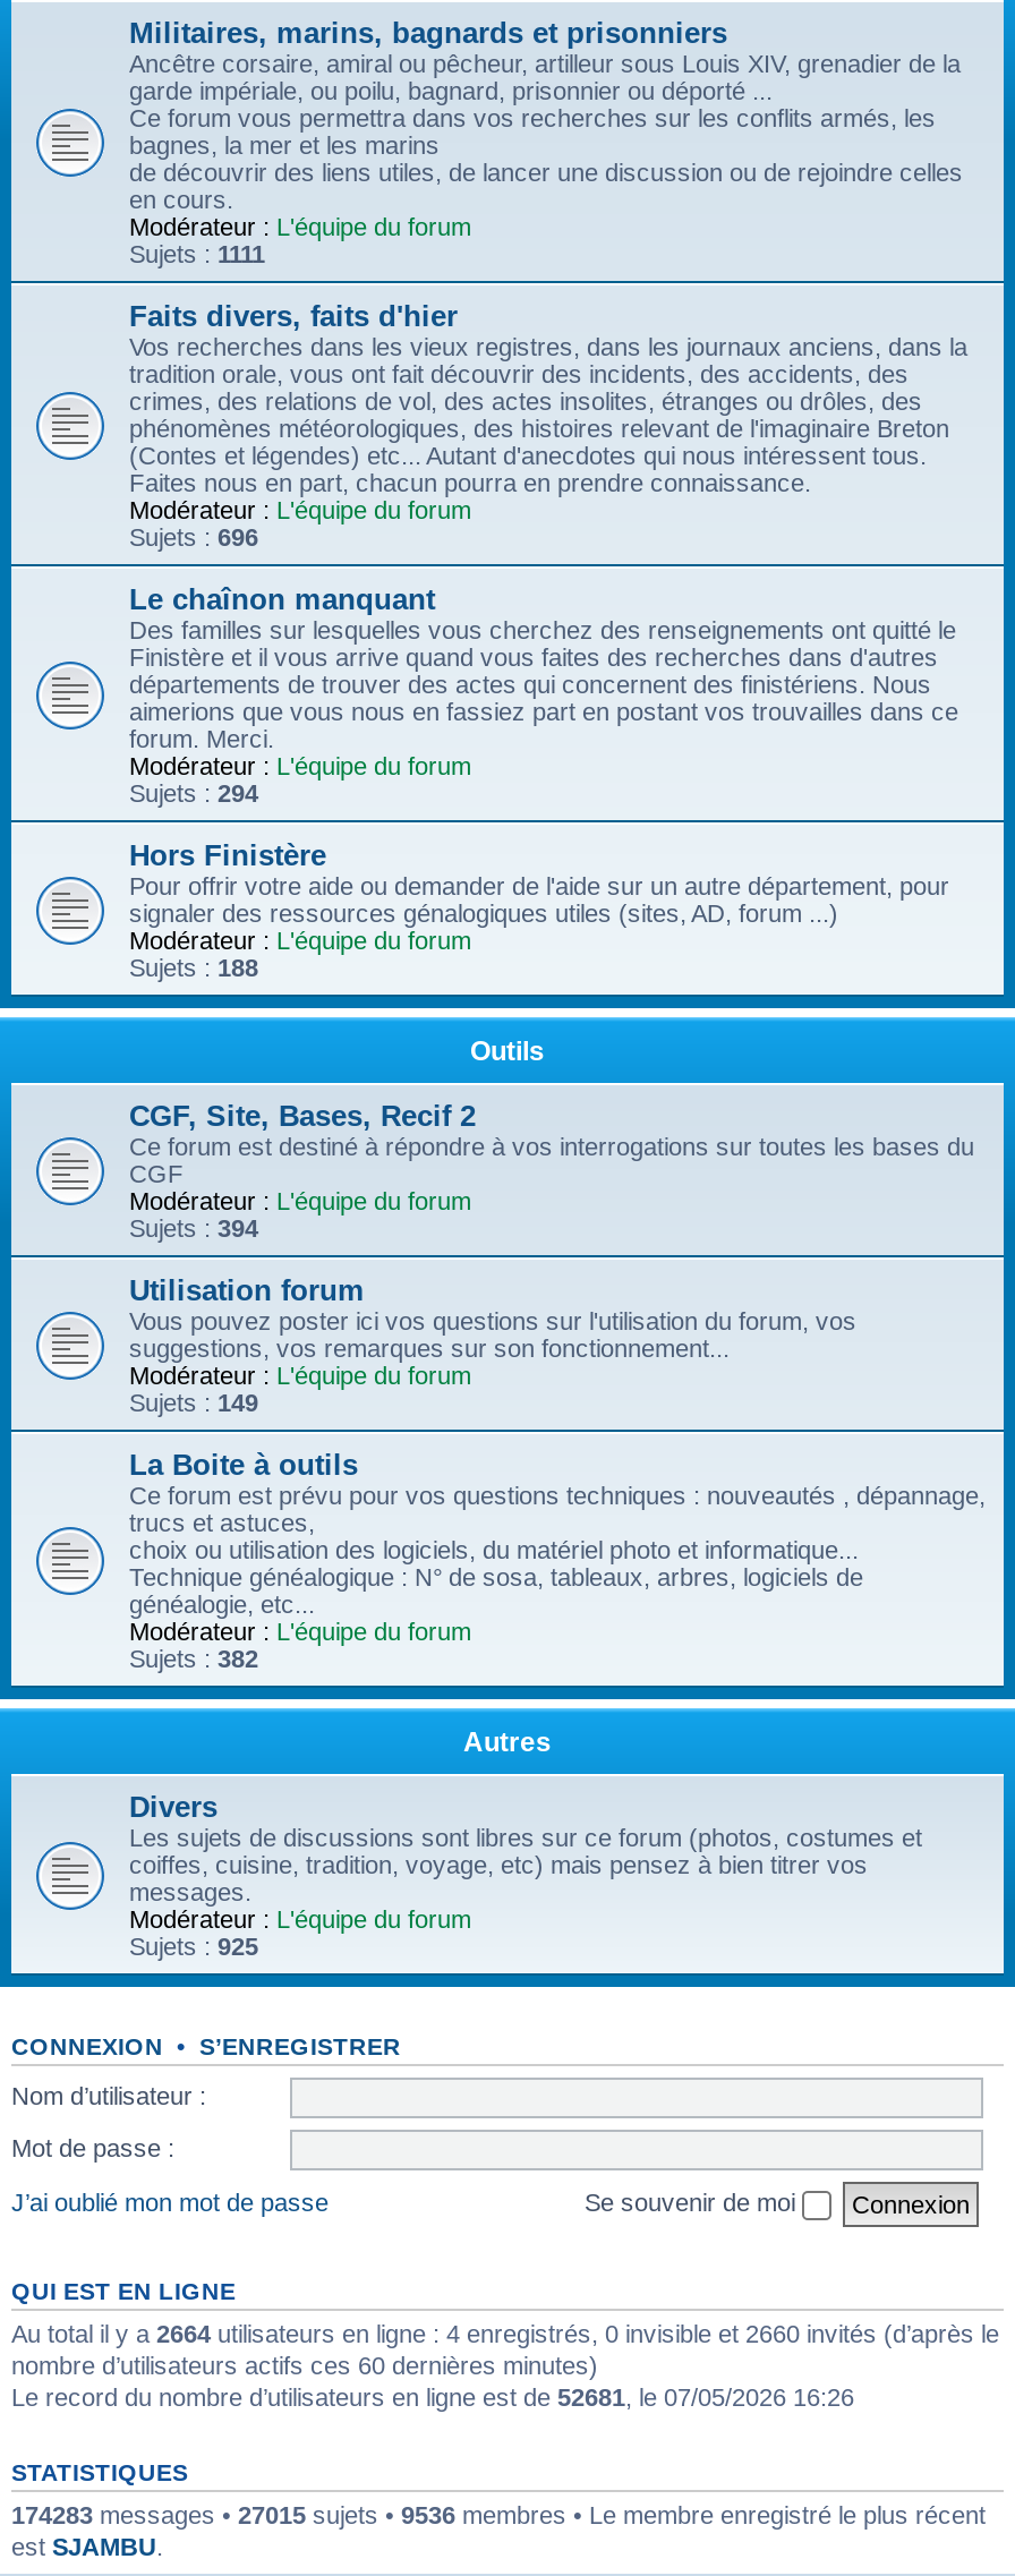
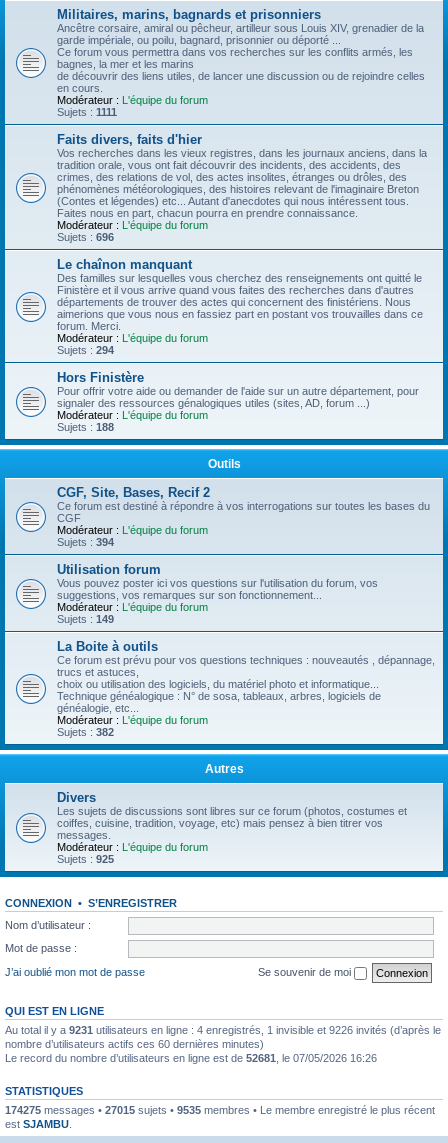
[11,2319,999,2346] Au total il y a 2664 utilisateurs en ligne : 4 enregistrés, 0 invisible et 2660 invités (d’après le -> [5,1023,441,1035] Au total il y a 9231 utilisateurs en ligne : 4 enregistrés, 1 invisible et 9226 invités (d’après le
[11,2500,986,2527] 174283 messages • 27015 sujets • 9536 membres • Le membre enregistré le plus récent -> [5,1103,435,1115] 174275 messages • 27015 sujets • 9535 membres • Le membre enregistré le plus récent

